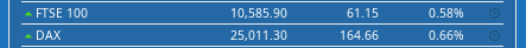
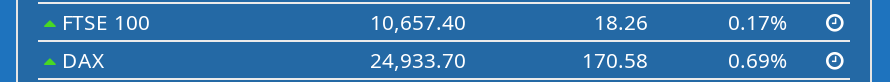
[230,5,287,21] 10,585.90 -> [370,8,466,36] 10,657.40
[347,5,379,21] 61.15 -> [594,8,648,36] 18.26
[429,5,464,21] 0.58% -> [728,8,788,36] 0.17%
[230,27,287,43] 25,011.30 -> [370,46,466,74] 24,933.70
[340,27,379,43] 164.66 -> [582,46,648,74] 170.58
[429,27,464,43] 0.66% -> [728,46,788,74] 0.69%

